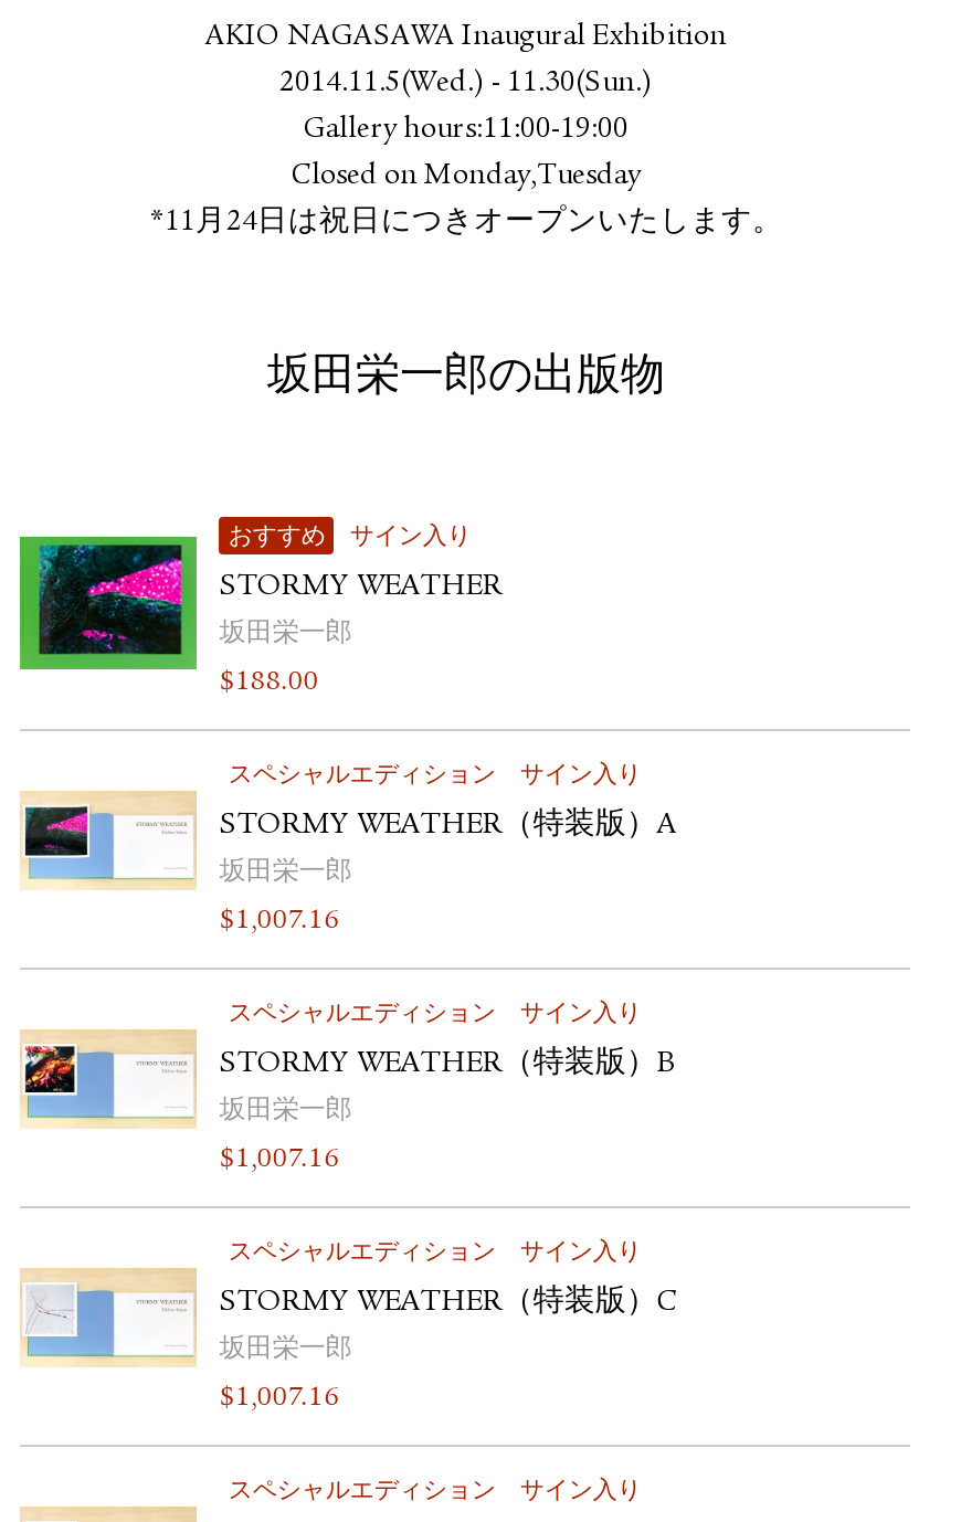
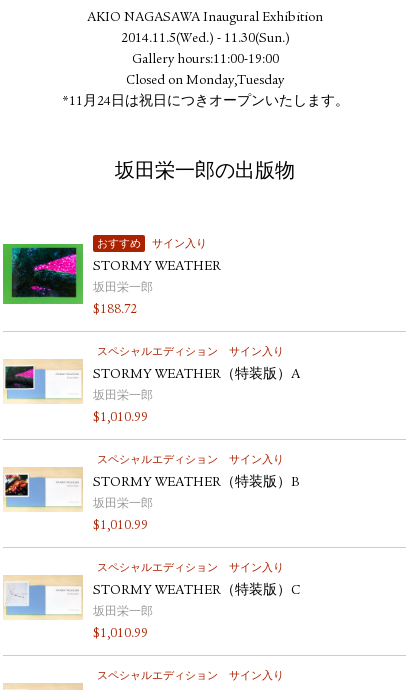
[220,669,319,698] $188.00 -> [93,304,138,317] $188.72
[220,907,339,936] $1,007.16 -> [93,412,148,425] $1,010.99
[220,1146,339,1175] $1,007.16 -> [93,520,148,533] $1,010.99
[220,1385,339,1413] $1,007.16 -> [93,628,148,641] $1,010.99

